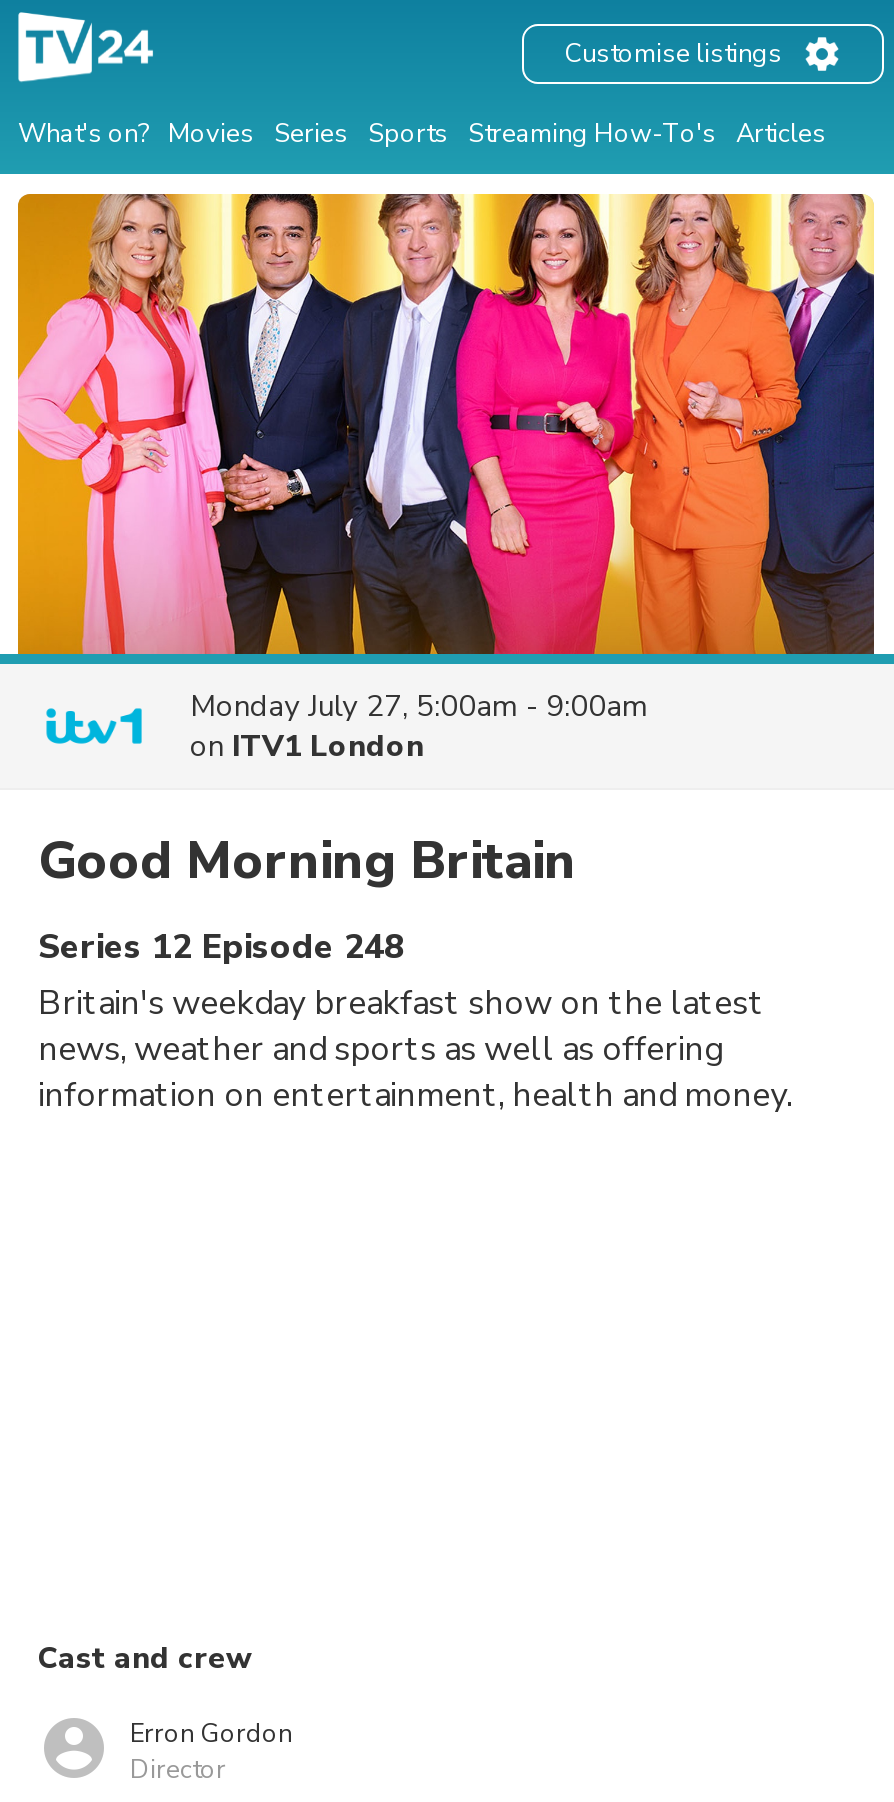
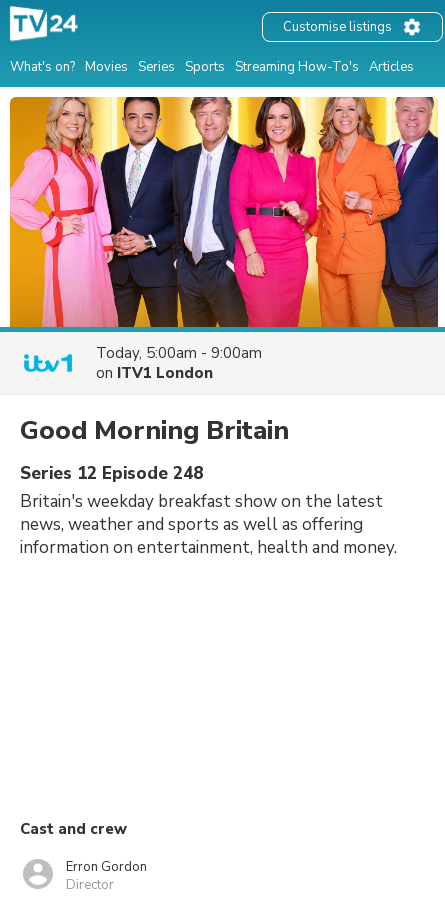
[190,686,648,726] Monday July 27, 5:00am - 9:00am -> [96,343,262,363] Today, 5:00am - 9:00am

